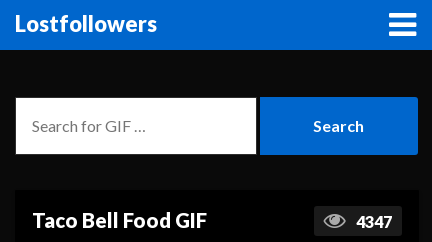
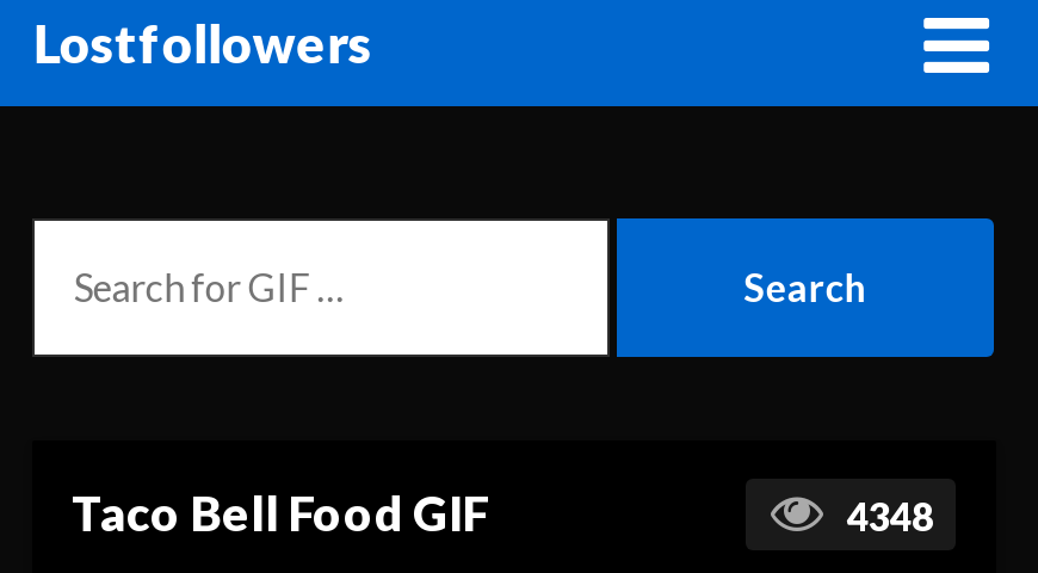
[356,212,392,231] 4347 -> [847,493,933,539] 4348

